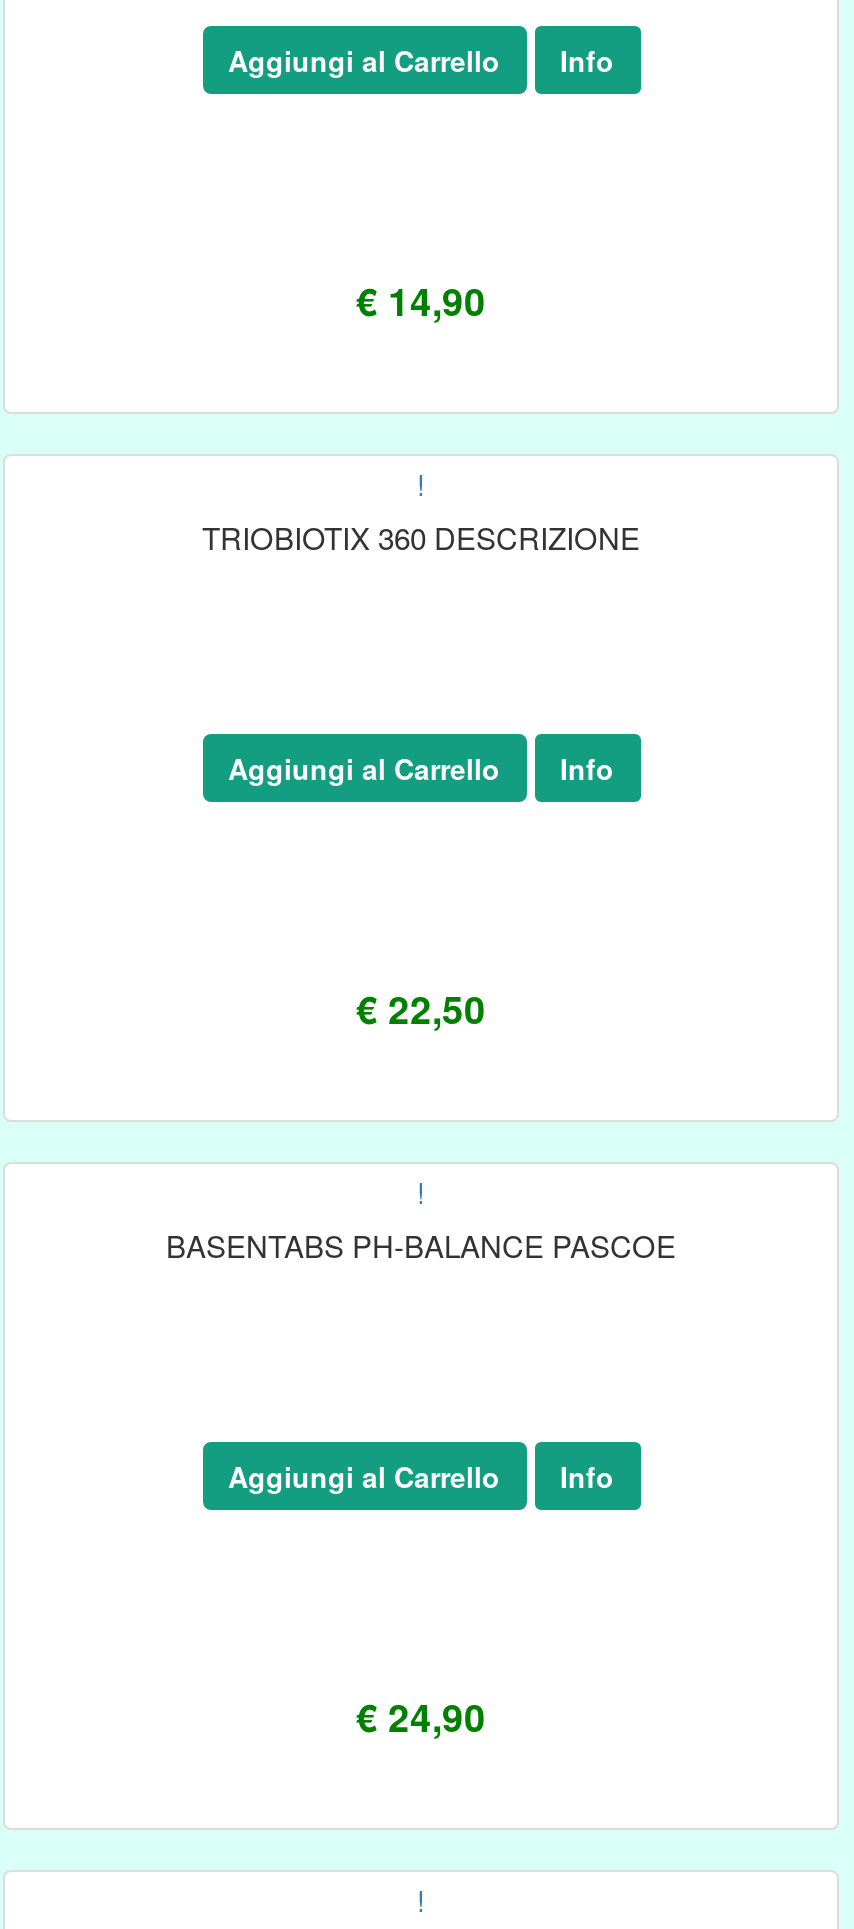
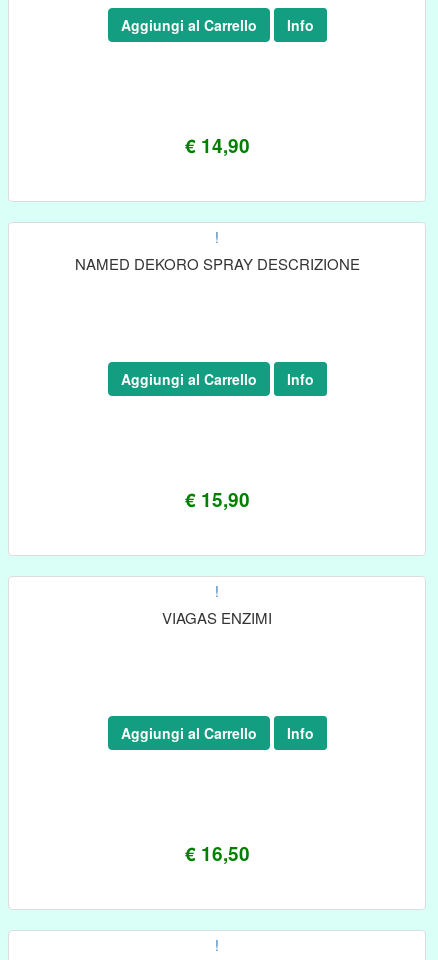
[202,516,640,558] TRIOBIOTIX 360 DESCRIZIONE -> [74,253,359,274] NAMED DEKORO SPRAY DESCRIZIONE
[356,982,486,1036] € 22,50 -> [184,486,249,513] € 15,90
[166,1224,676,1266] BASENTABS PH-BALANCE PASCOE -> [162,607,272,628] VIAGAS ENZIMI
[356,1690,486,1744] € 24,90 -> [184,840,249,867] € 16,50

